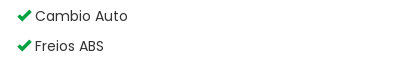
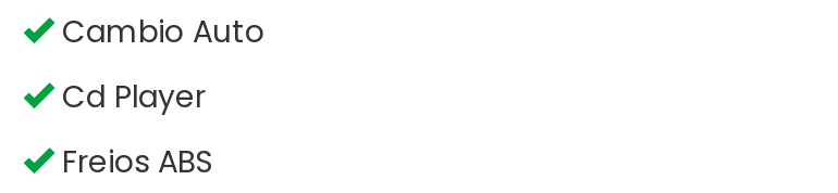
none -> [53,75,206,118] Cd Player

